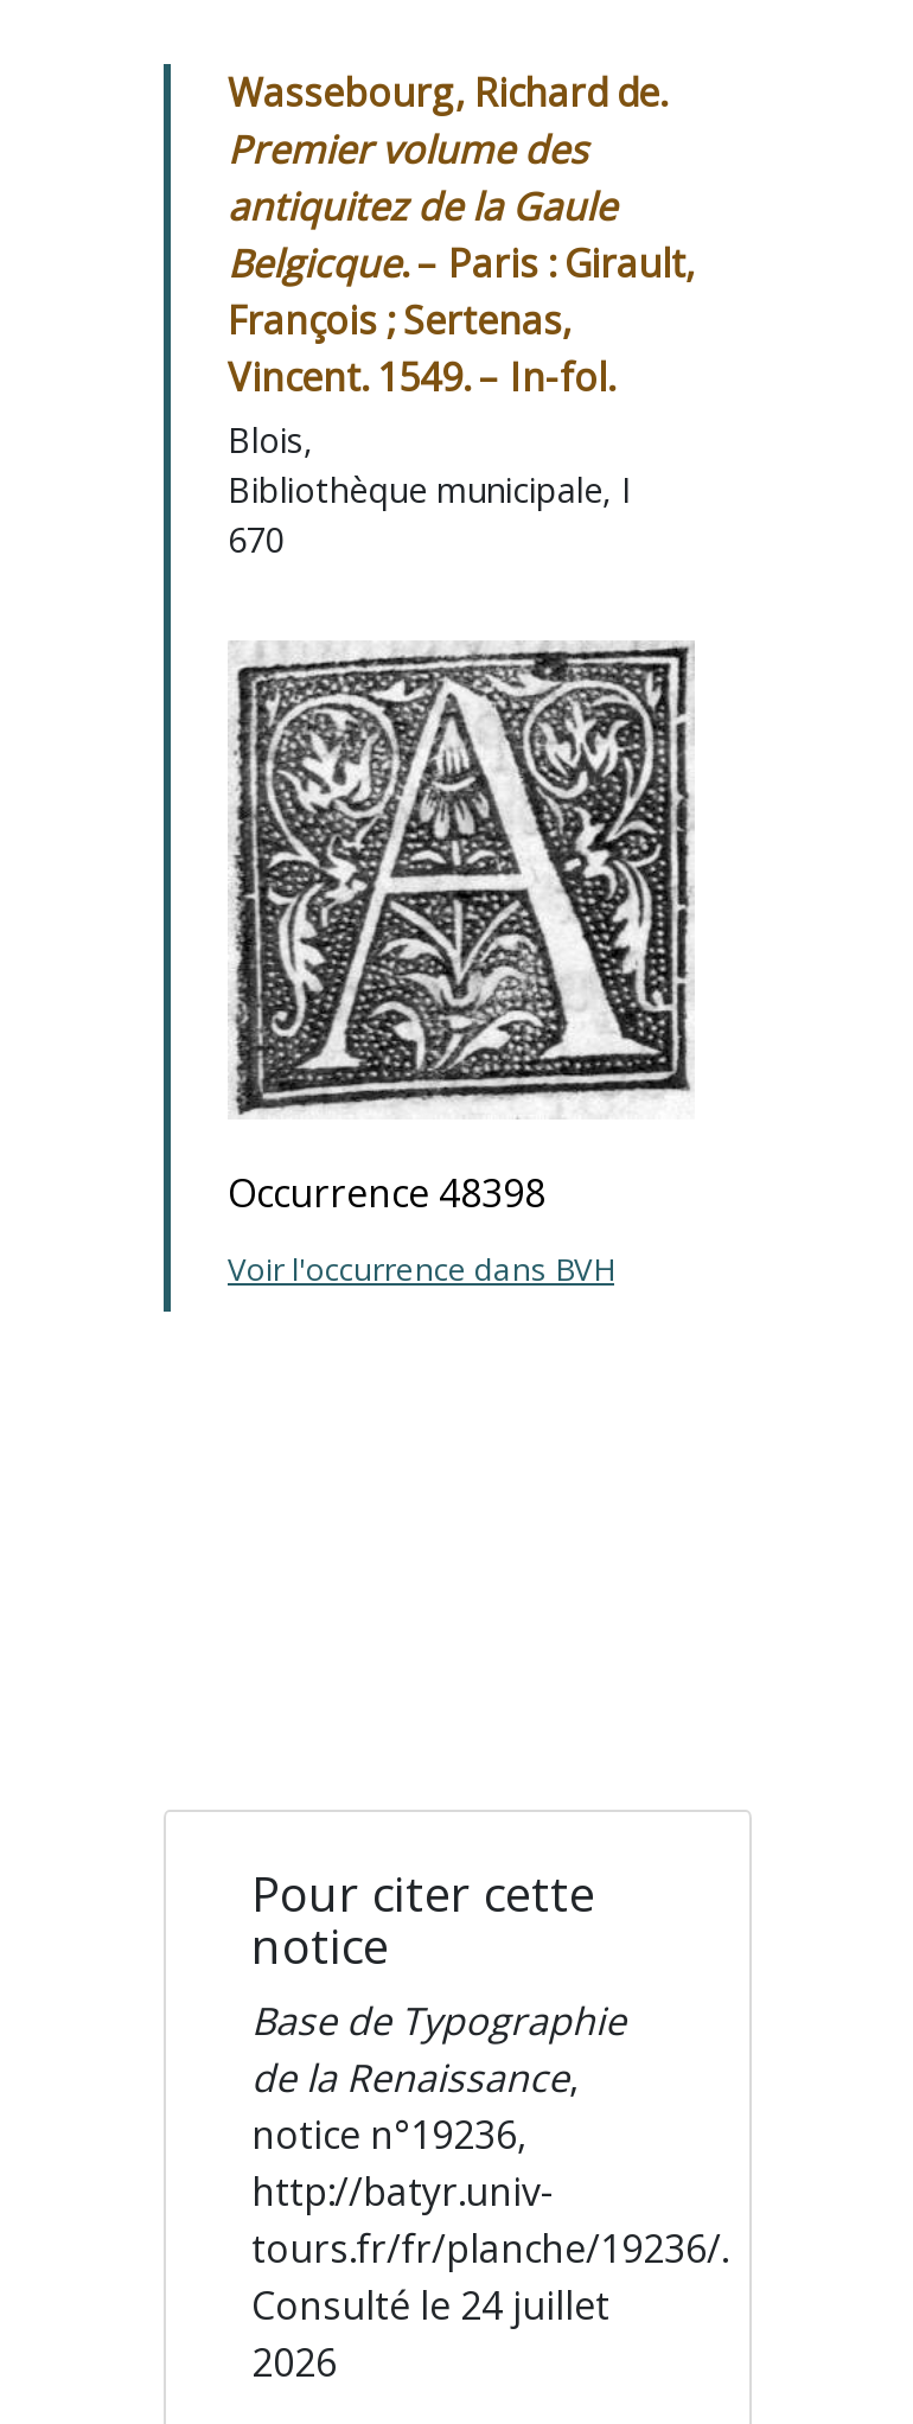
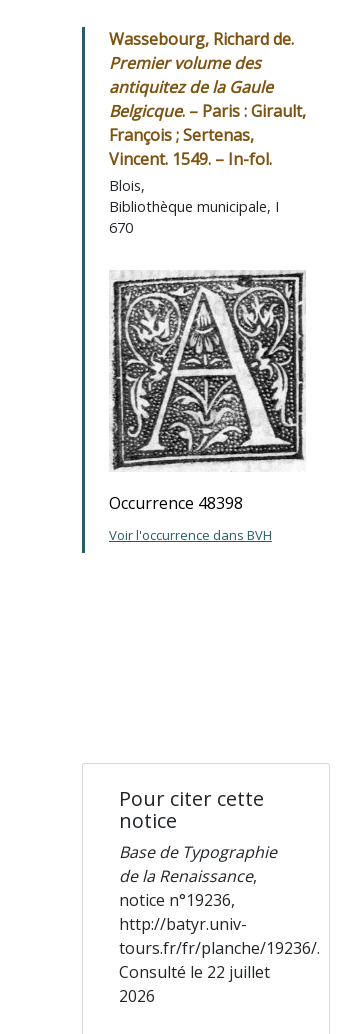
[251,2279,609,2331] Consulté le 24 juillet -> [119,961,270,983] Consulté le 22 juillet

